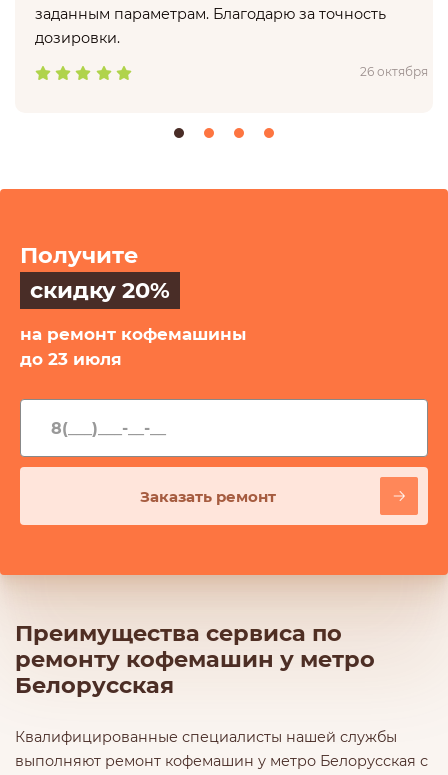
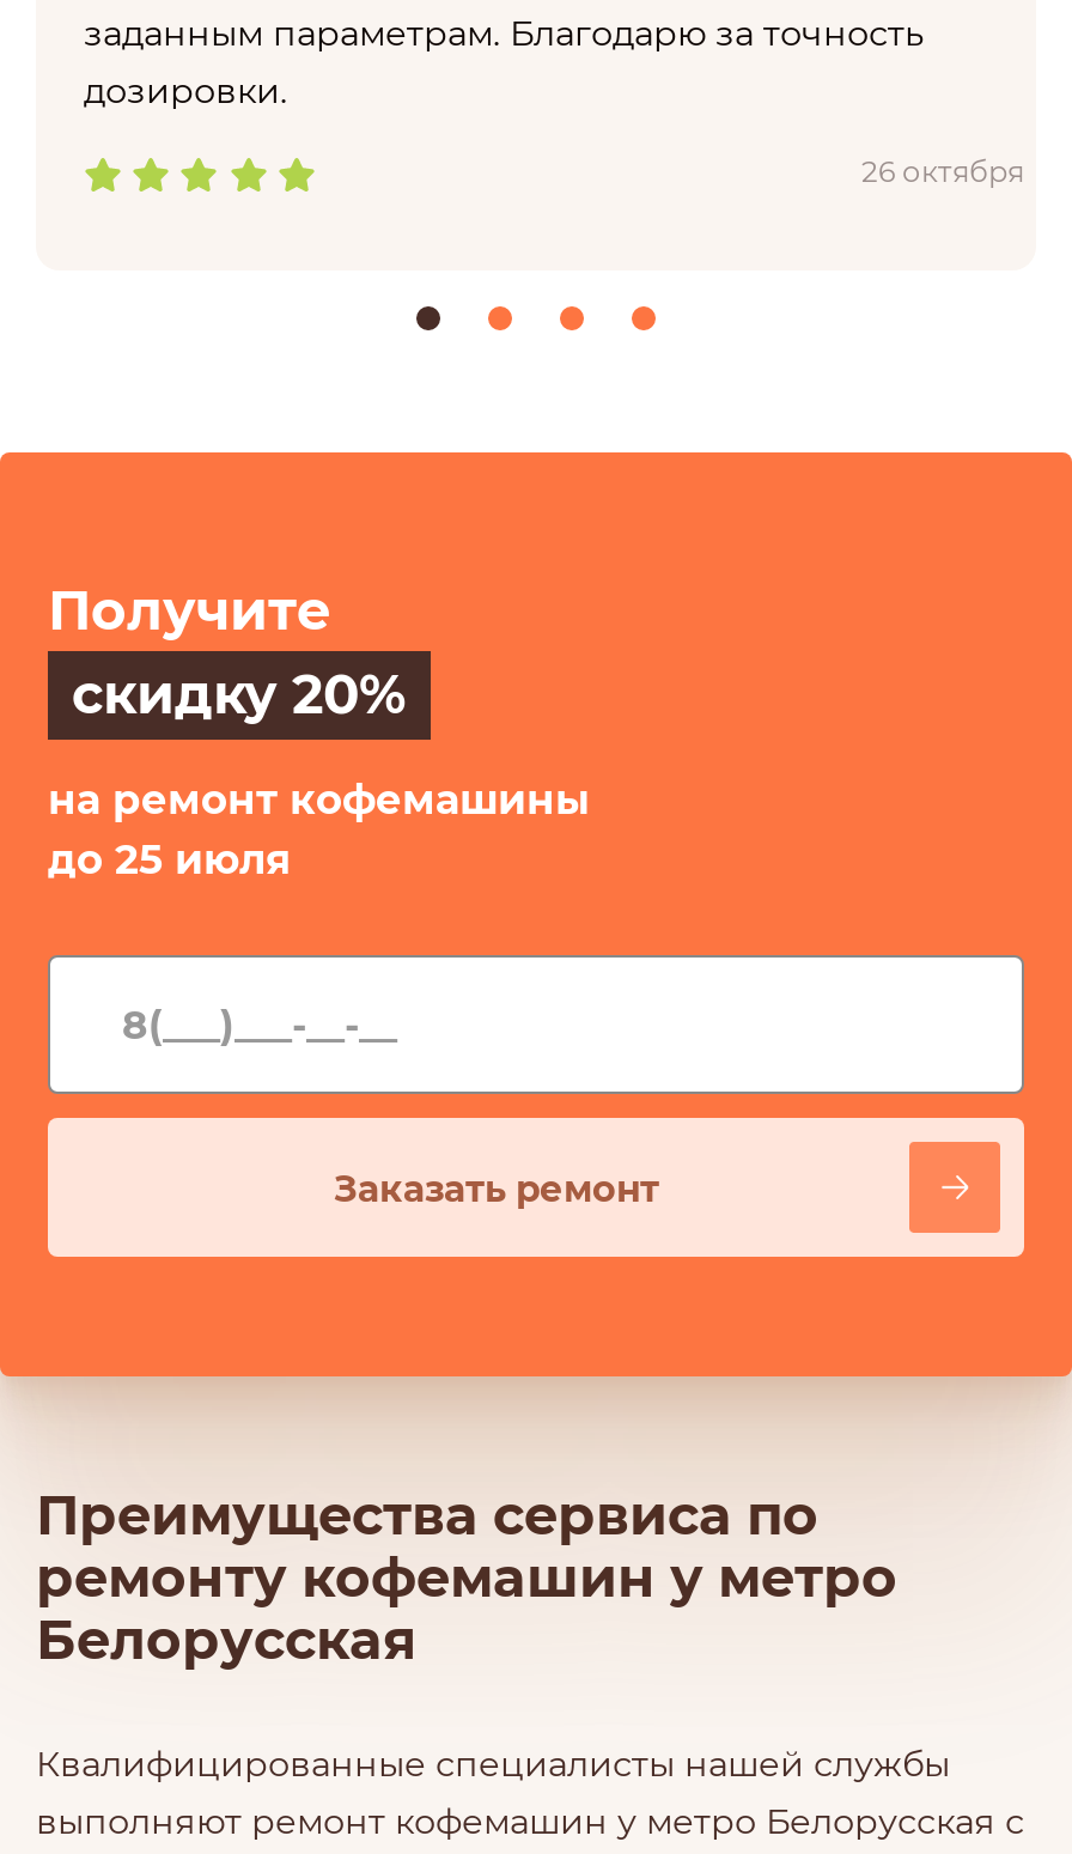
[20,349,122,369] до 23 июля -> [48,836,292,884] до 25 июля

